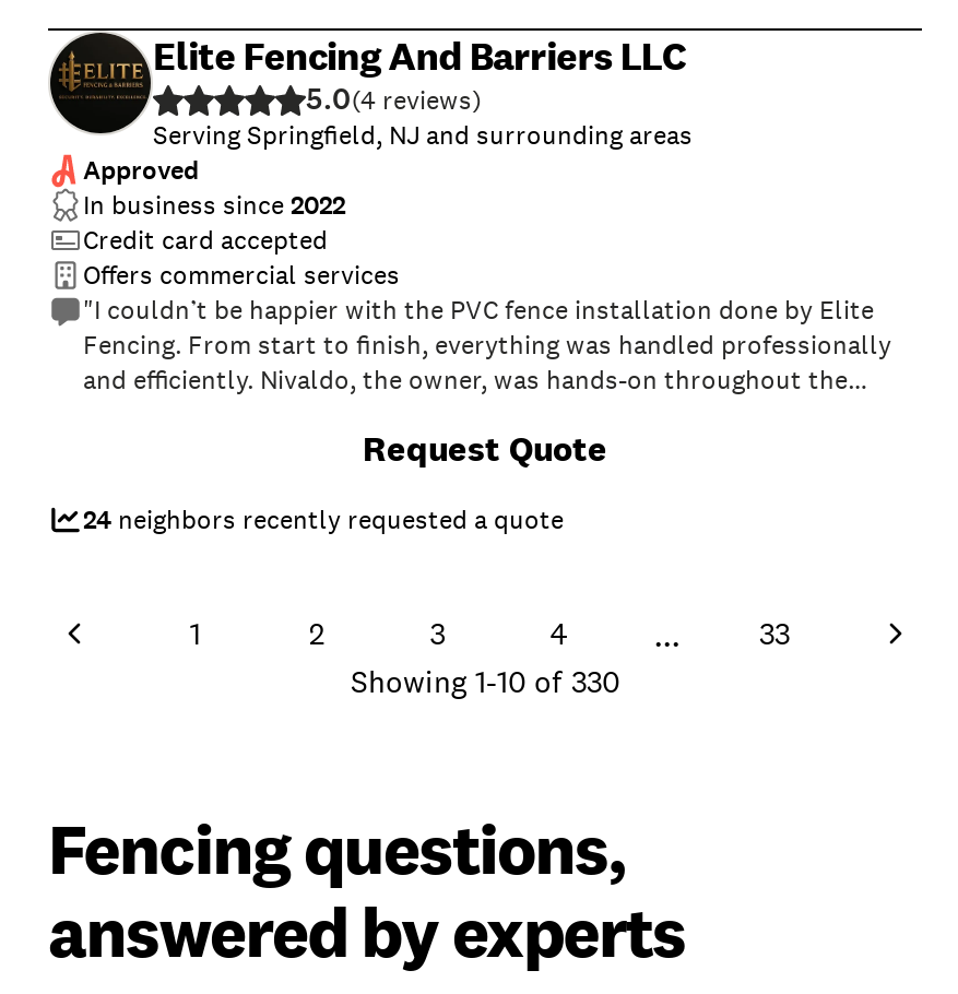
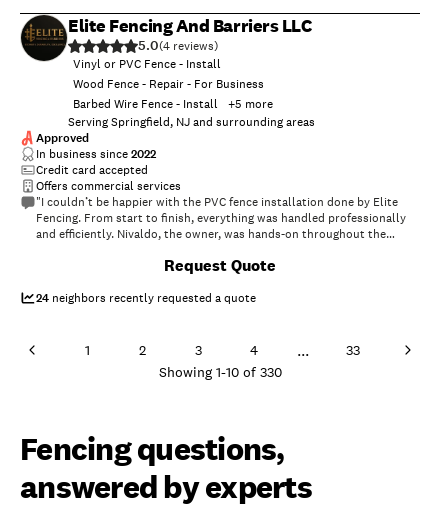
none -> [73,56,273,112] Vinyl or PVC Fence - Install | Wood Fence - Repair - For Business | Barbed Wire Fence - Install | +5 more

